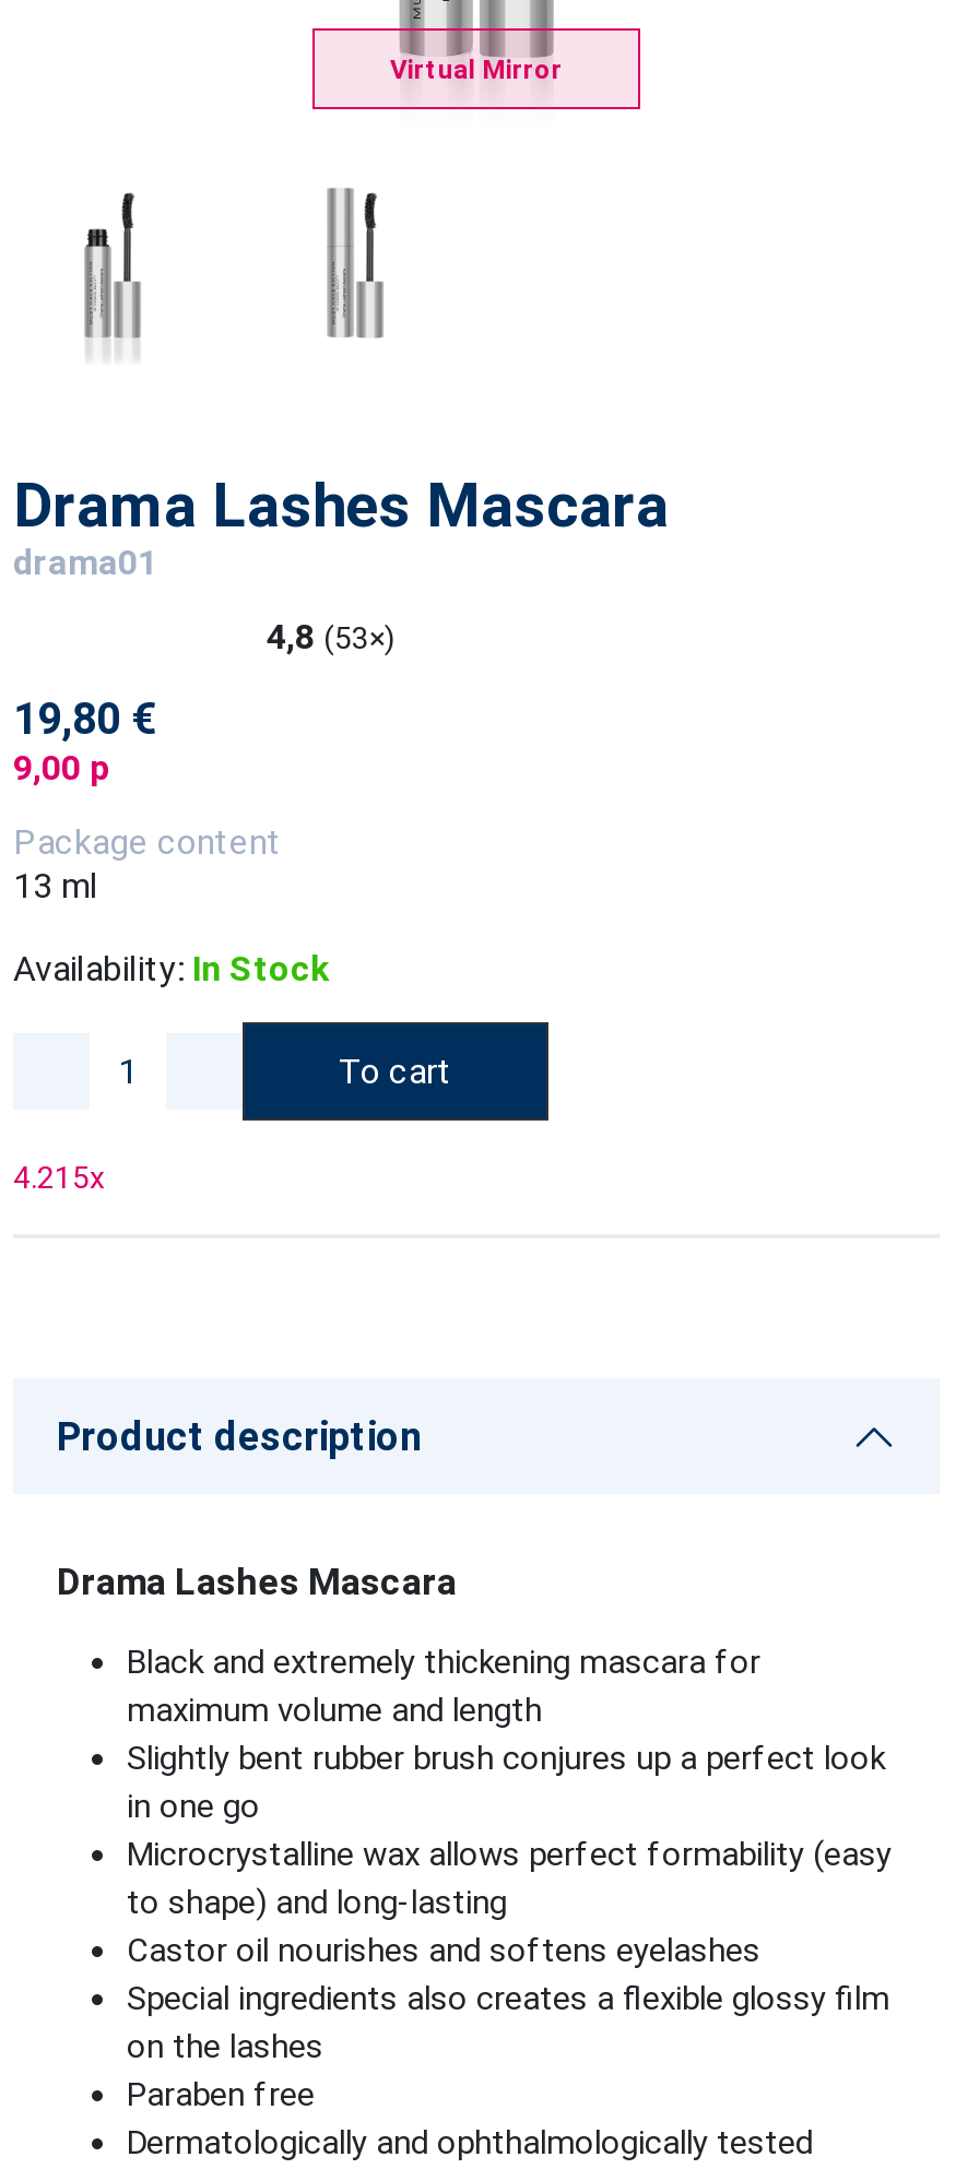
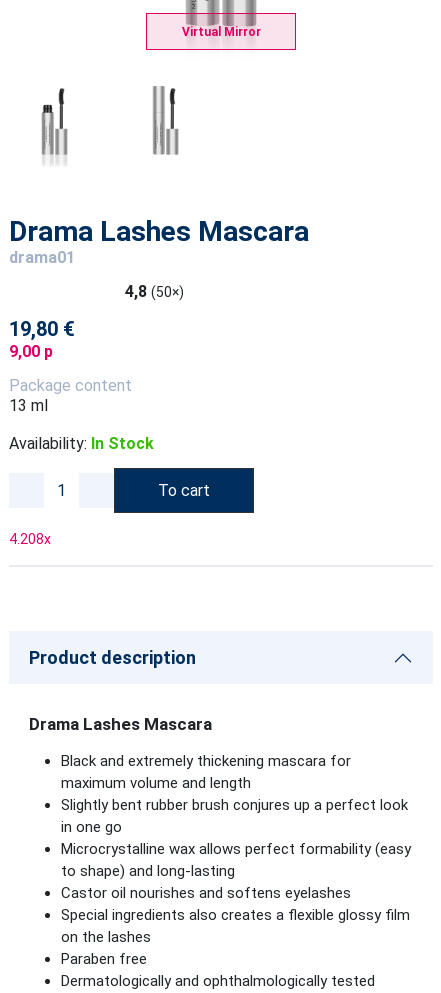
[267,616,396,657] 4,8 (53×) -> [125,282,184,301] 4,8 (50×)
[13,1160,105,1195] 4.215x -> [9,531,51,547] 4.208x

